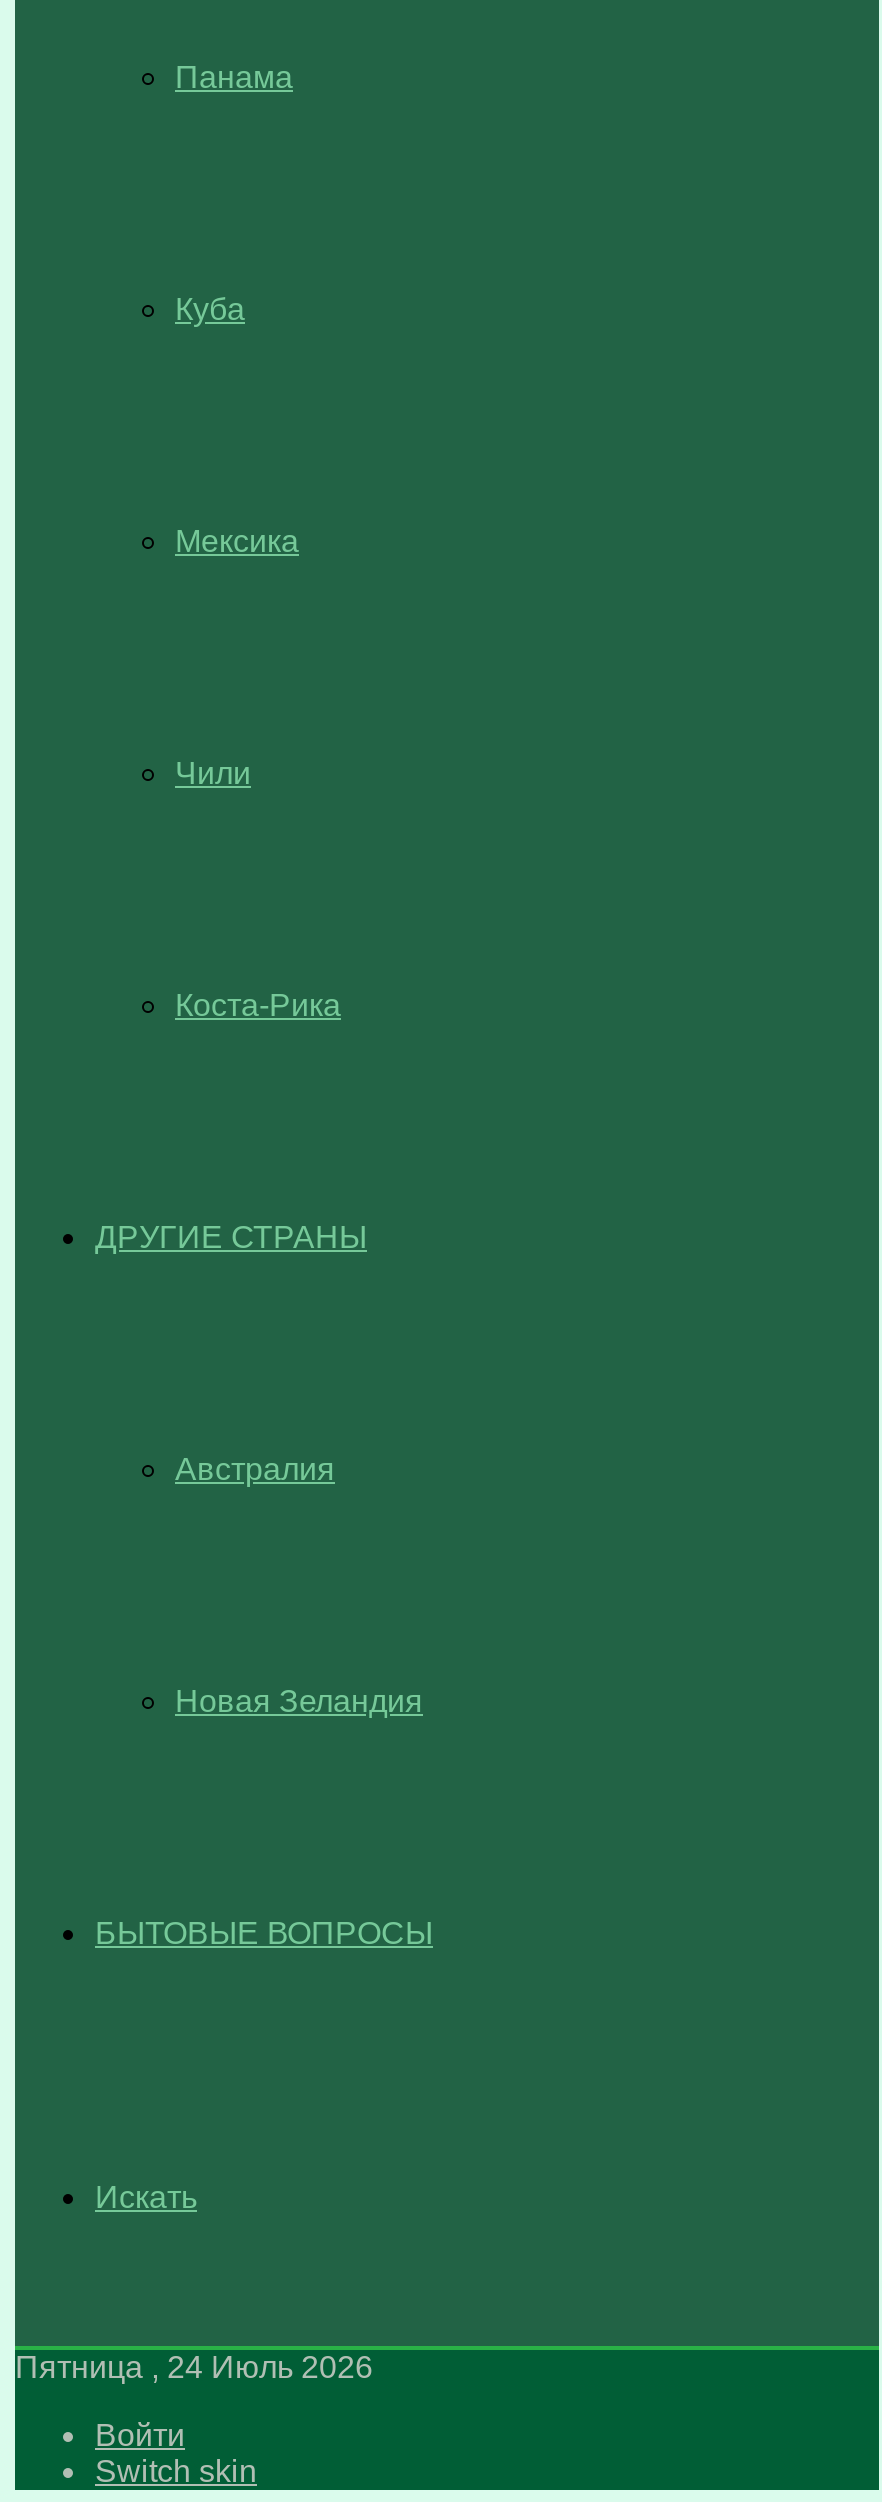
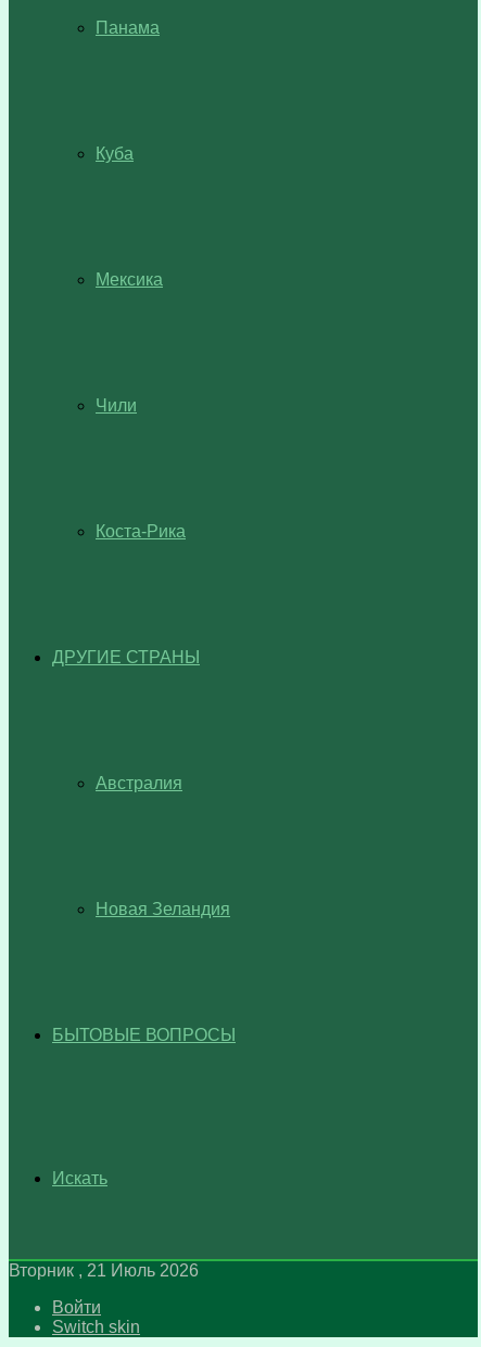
[15,2350,373,2384] Пятница , 24 Июль 2026 -> [9,1261,199,1280] Вторник , 21 Июль 2026

